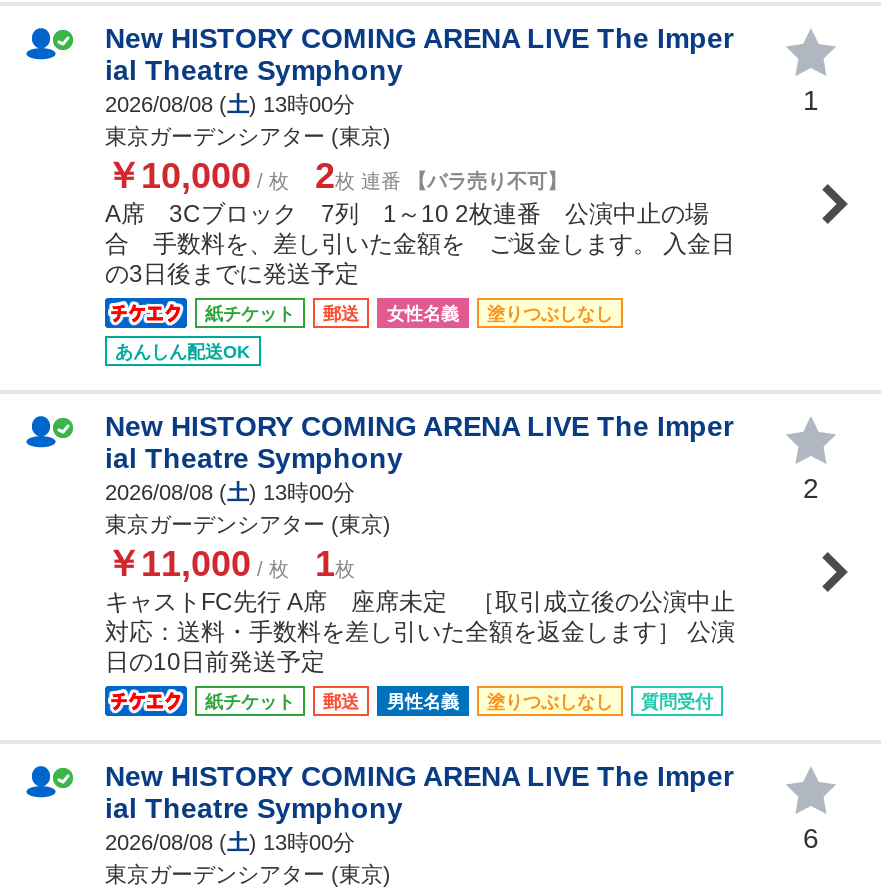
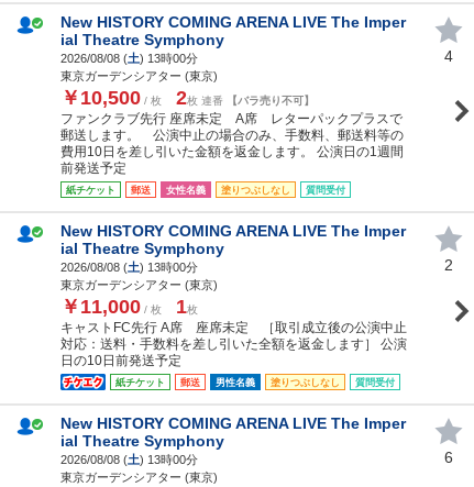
[803,84,819,116] 1 -> [444,47,453,65] 4
[105,156,735,288] ￥10,000 / 枚2枚 連番【バラ売り不可】 | A席 3Cブロック 7列 1～10 2枚連番 公演中止の場 | 合 手数料を、差し引いた金額を ご返金します。 入金日 | の3日後までに発送予定 -> [60,87,404,176] ￥10,500 / 枚2枚 連番【バラ売り不可】 | ファンクラブ先行 座席未定 A席 レターパックプラスで | 郵送します。 公演中止の場合のみ、手数料、郵送料等の | 費用10日を差し引いた金額を返金します。 公演日の1週間 | 前発送予定
[115,342,251,362] あんしん配送OK -> [306,185,345,196] 質問受付

